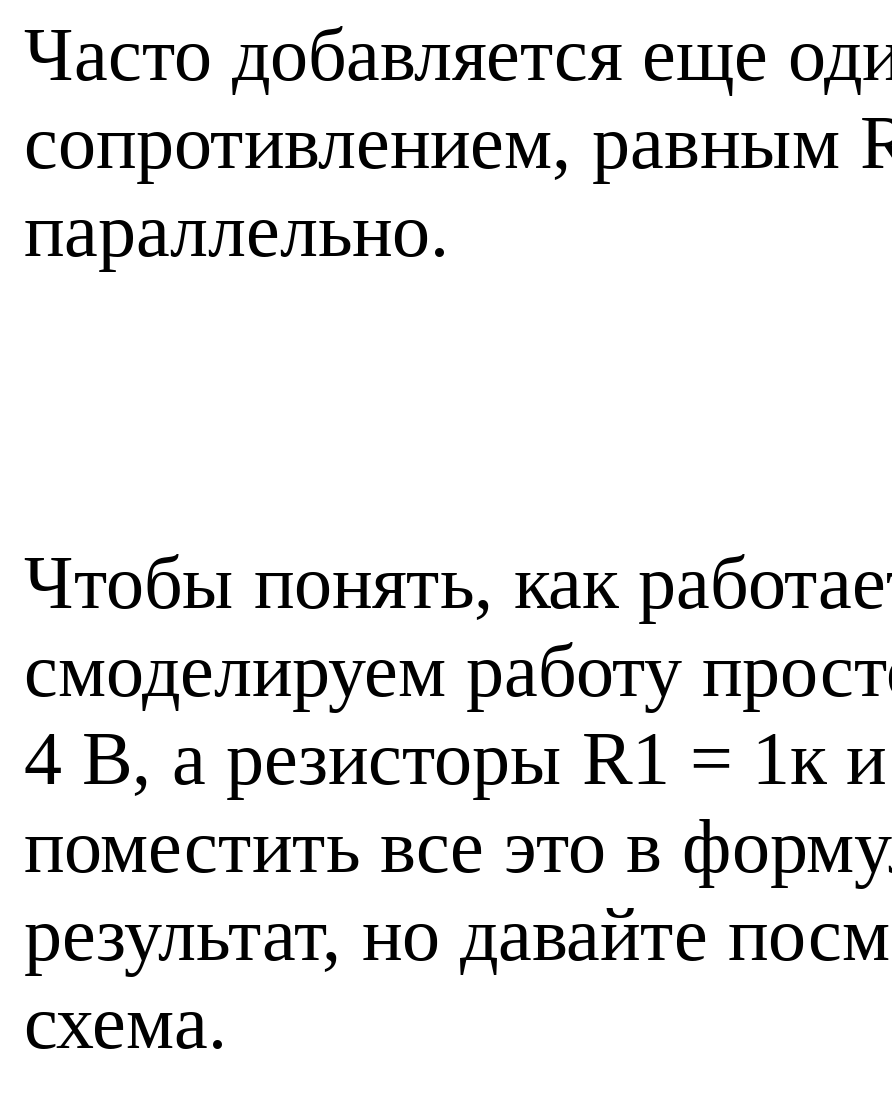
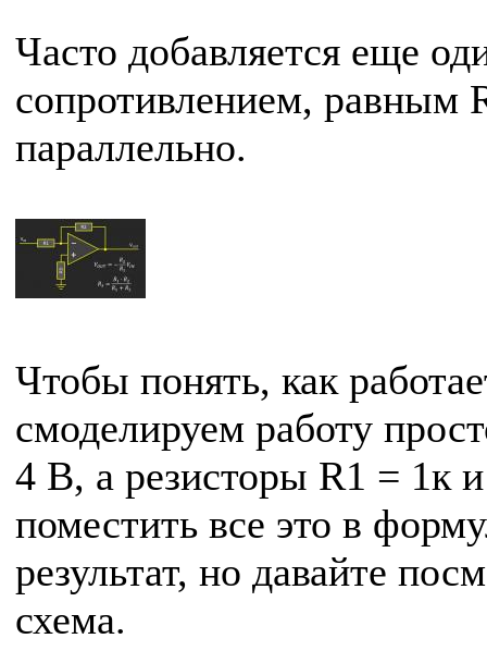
none -> [14,218,147,299] [image]

